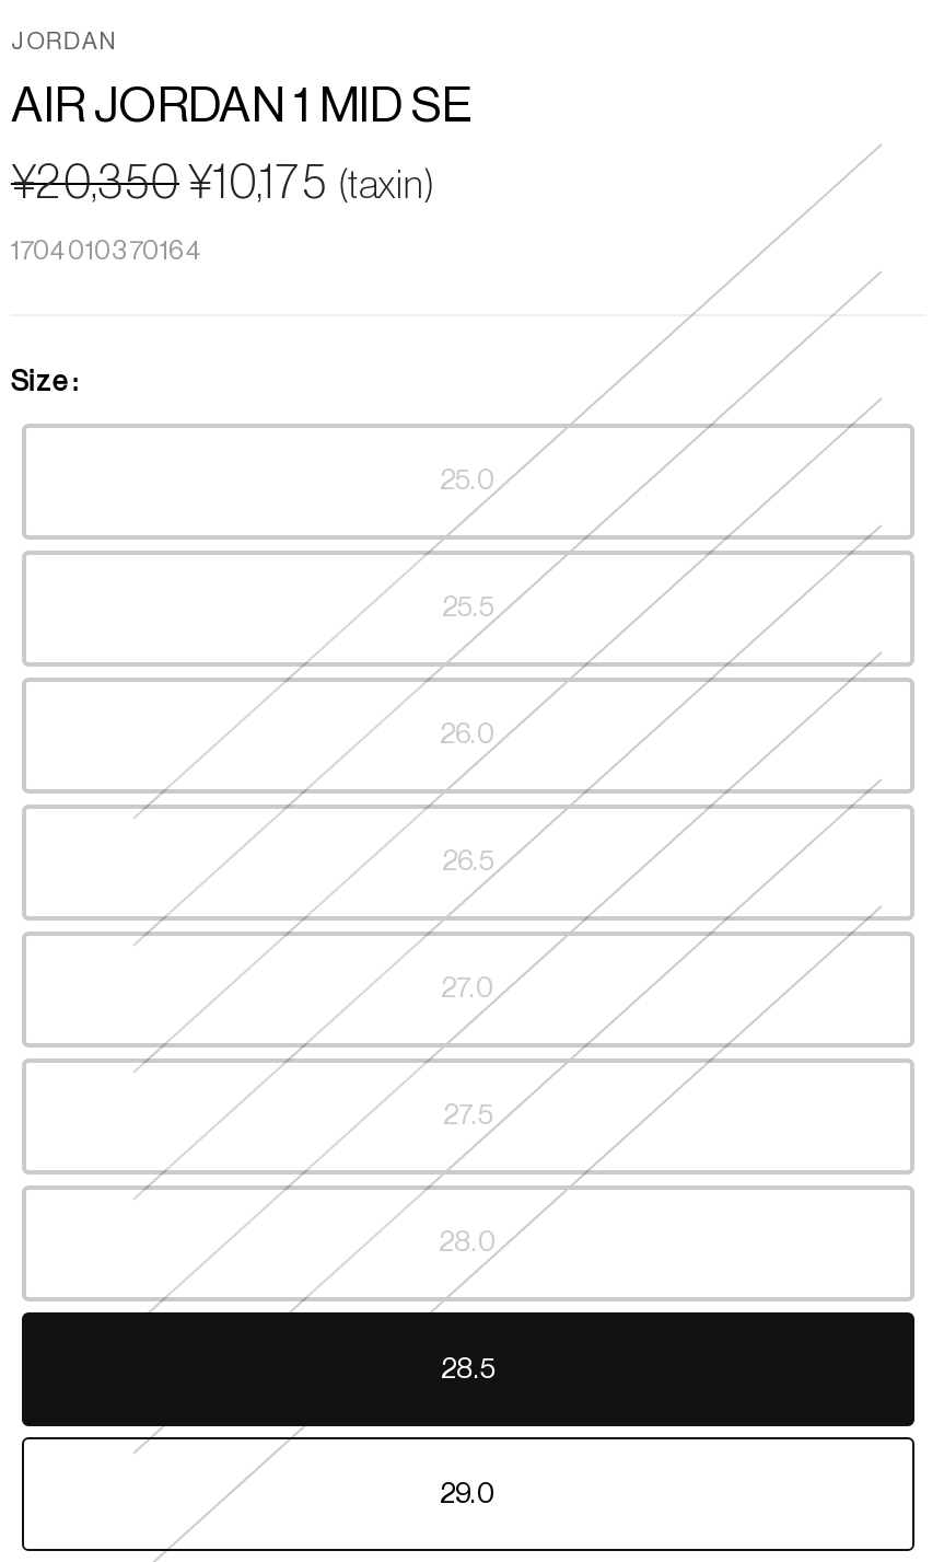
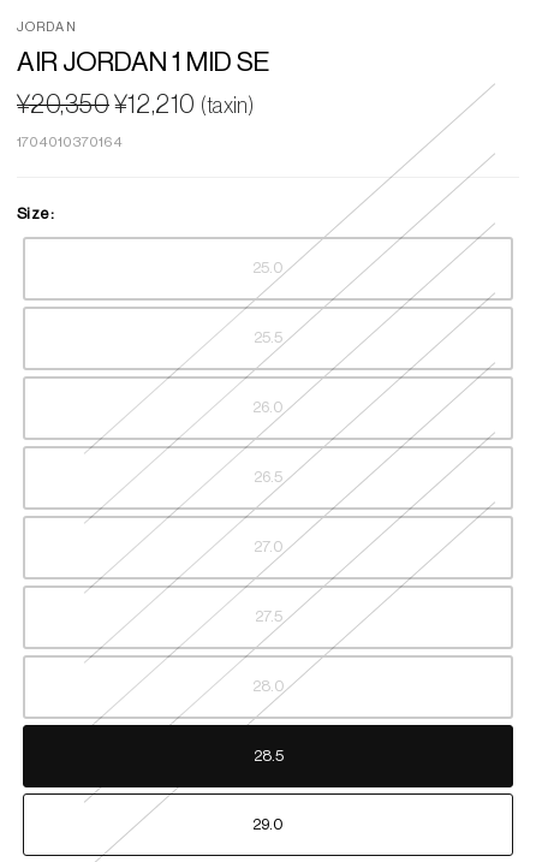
[11,158,434,206] ¥20,350 ¥10,175 (taxin) -> [17,91,254,117] ¥20,350 ¥12,210 (taxin)

